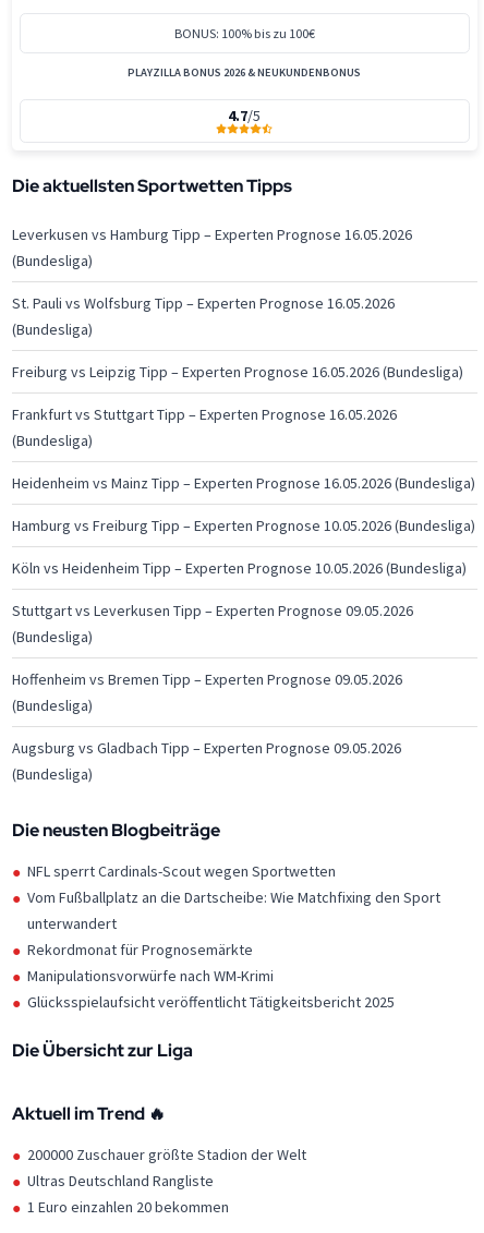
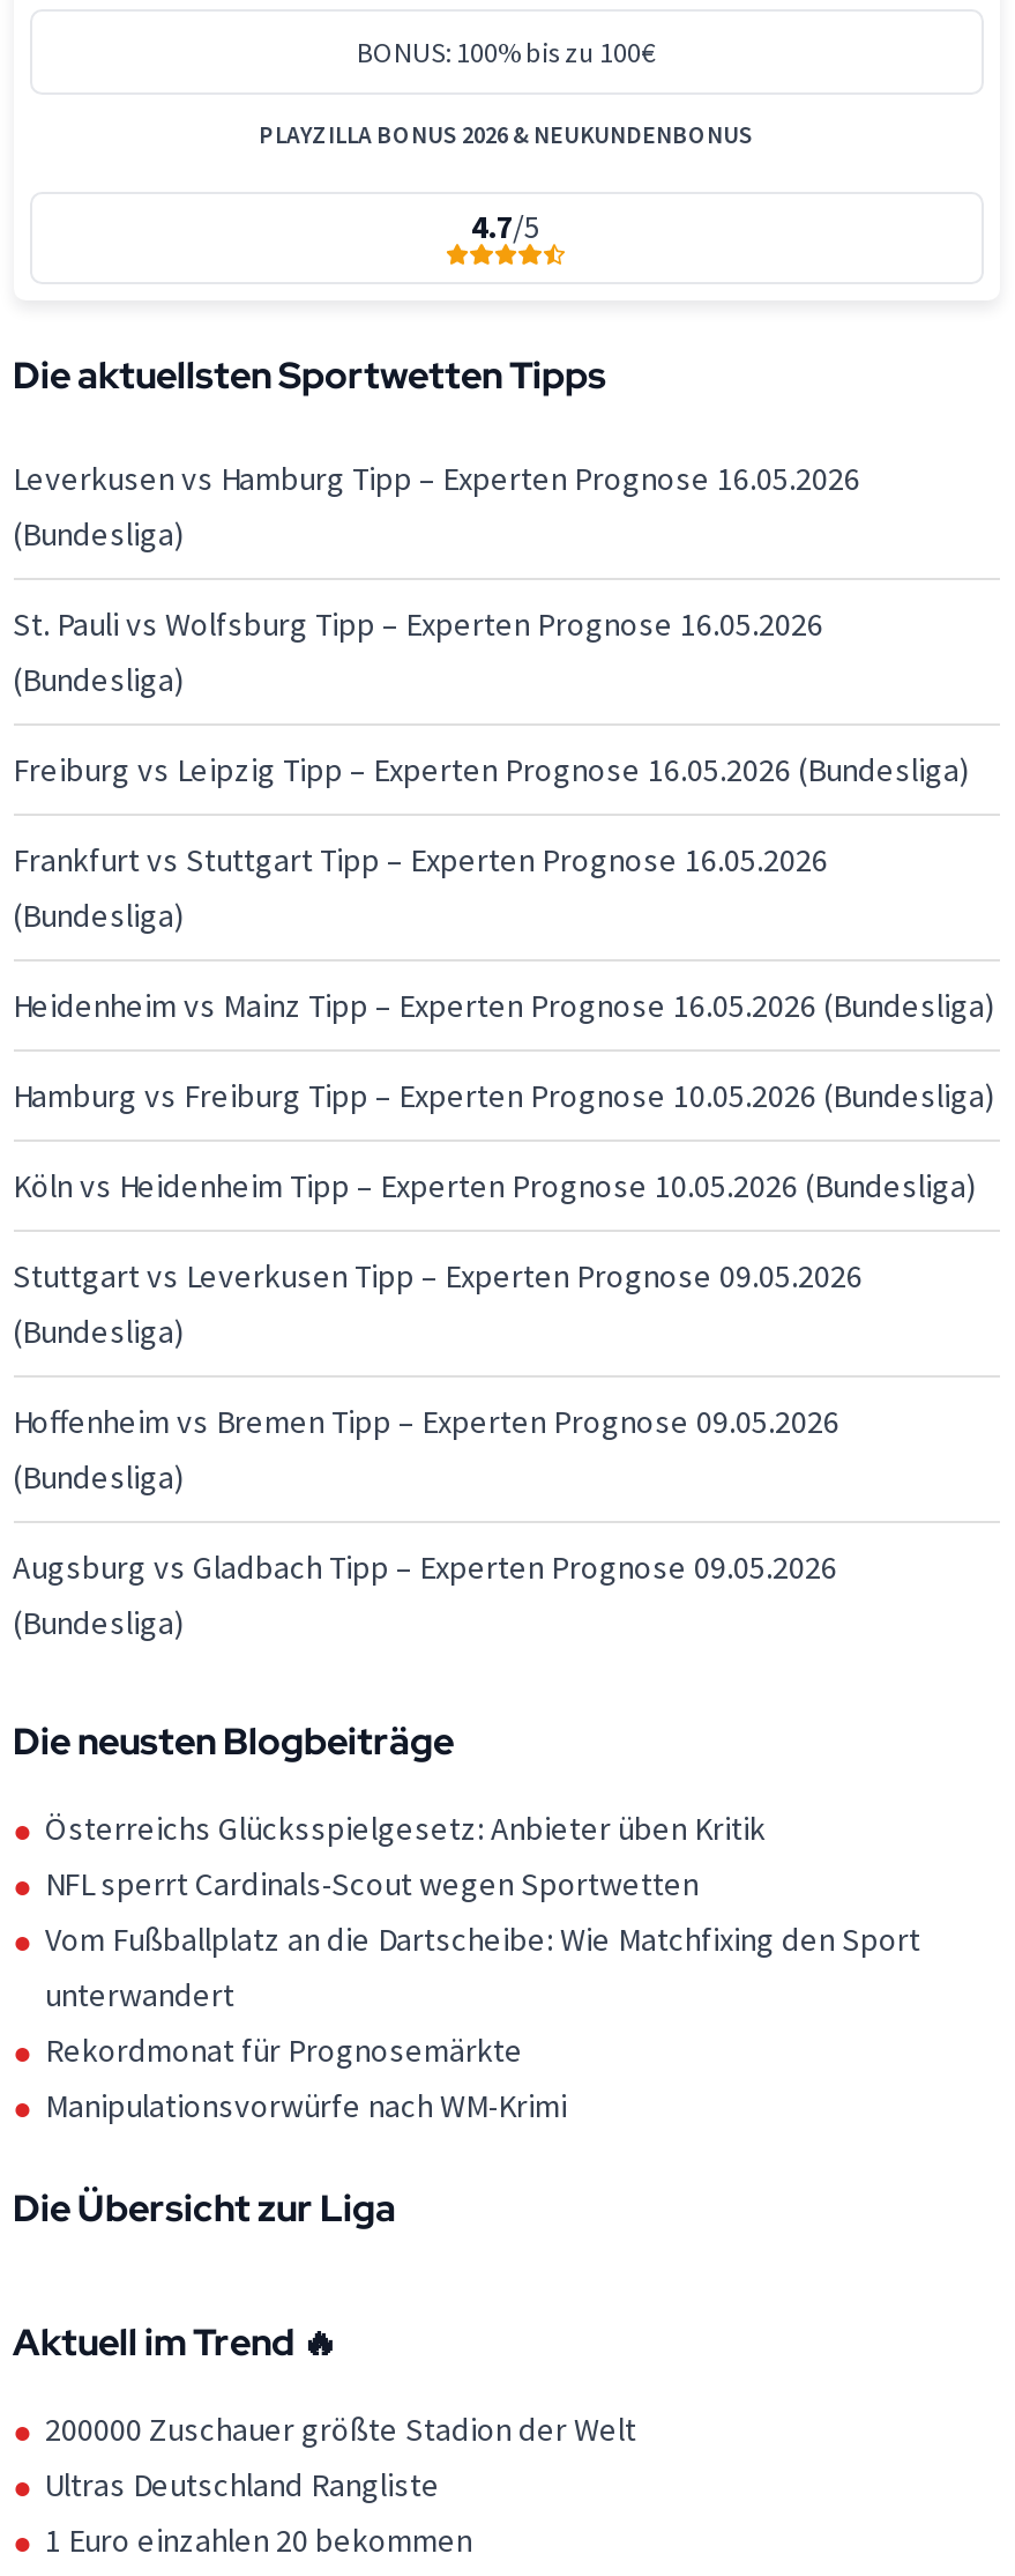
none -> [45,1808,766,1850] Österreichs Glücksspielgesetz: Anbieter üben Kritik
moved [27,862,440,986] -> [45,1864,920,2127]: NFL sperrt Cardinals-Scout wegen Sportwetten | Vom Fußballplatz an die Dartscheibe: Wie Matchfixing den Sport | unterwandert | Rekordmonat für Prognosemärkte | Manipulationsvorwürfe nach WM-Krimi
[27,992,394,1012] Glücksspielaufsicht veröffentlicht Tätigkeitsbericht 2025 -> none

